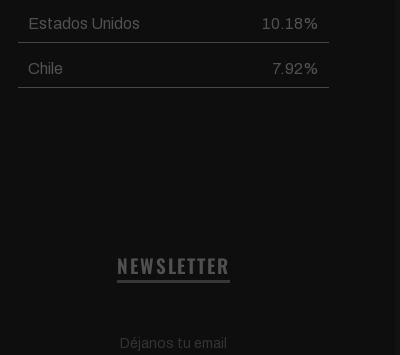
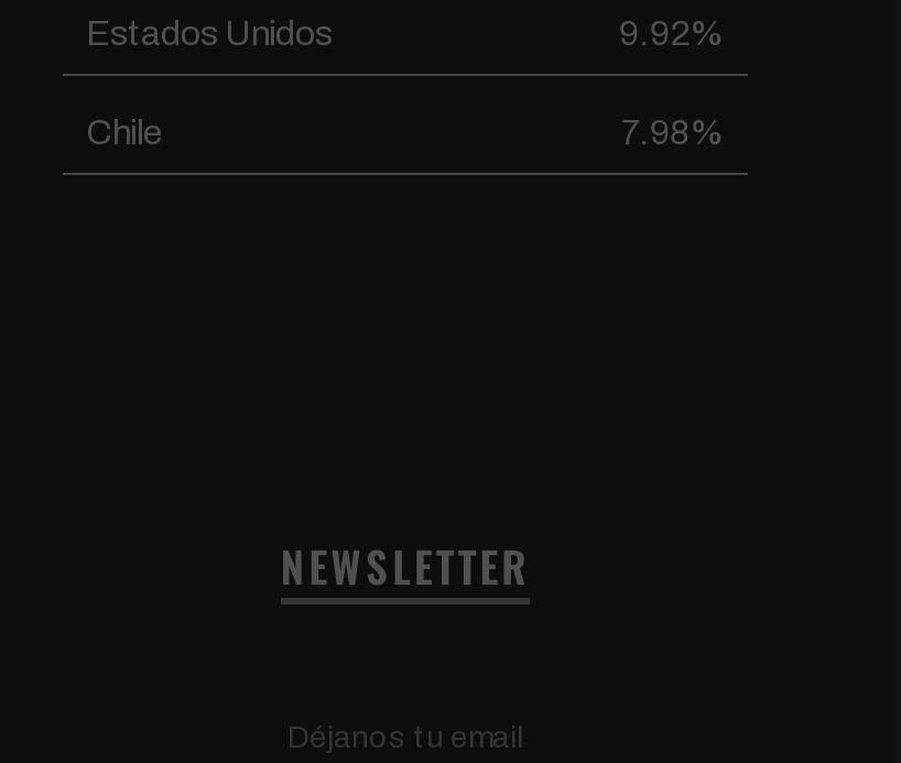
[262,15,319,32] 10.18% -> [619,15,725,53] 9.92%
[272,60,319,77] 7.92% -> [621,114,725,152] 7.98%

